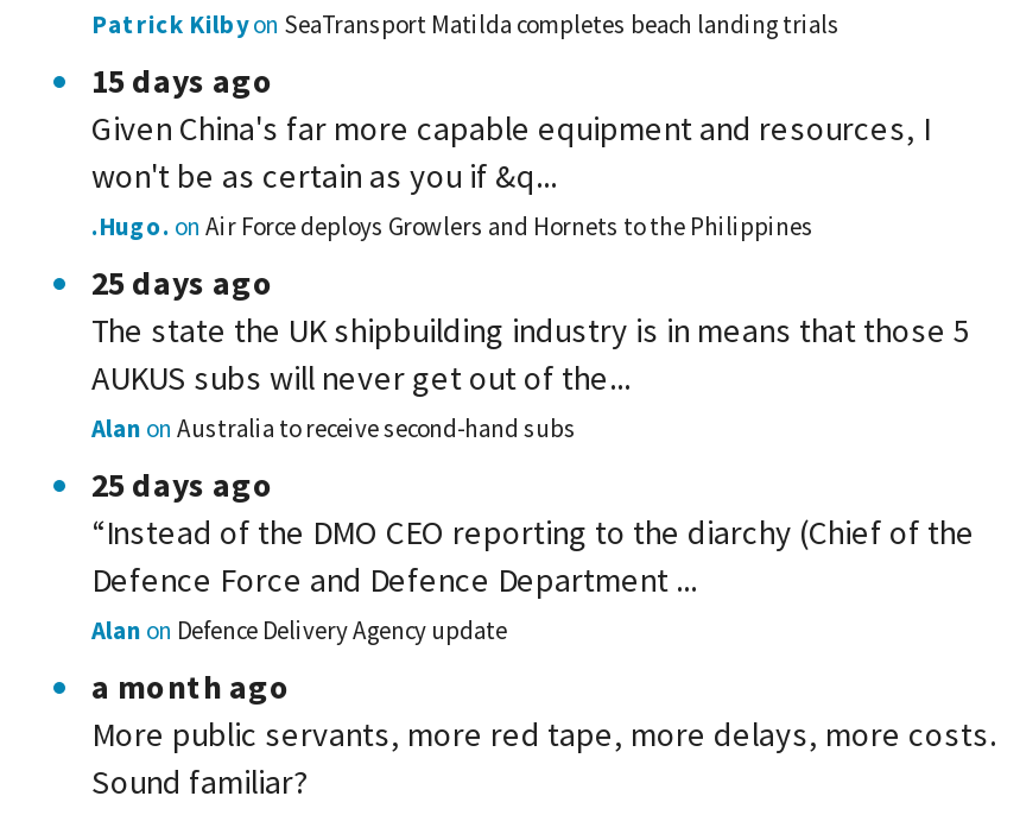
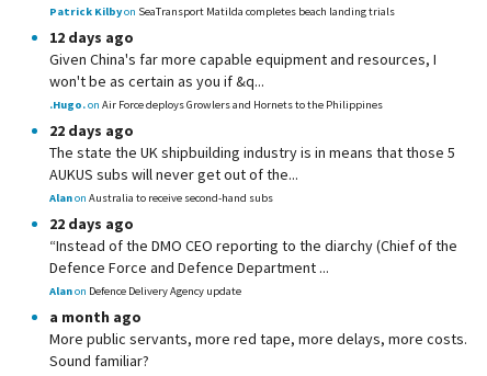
[91,59,274,102] 15 days ago -> [49,27,134,47] 12 days ago
[91,261,274,304] 25 days ago -> [49,121,134,140] 22 days ago
[91,463,274,506] 25 days ago -> [49,214,134,233] 22 days ago

